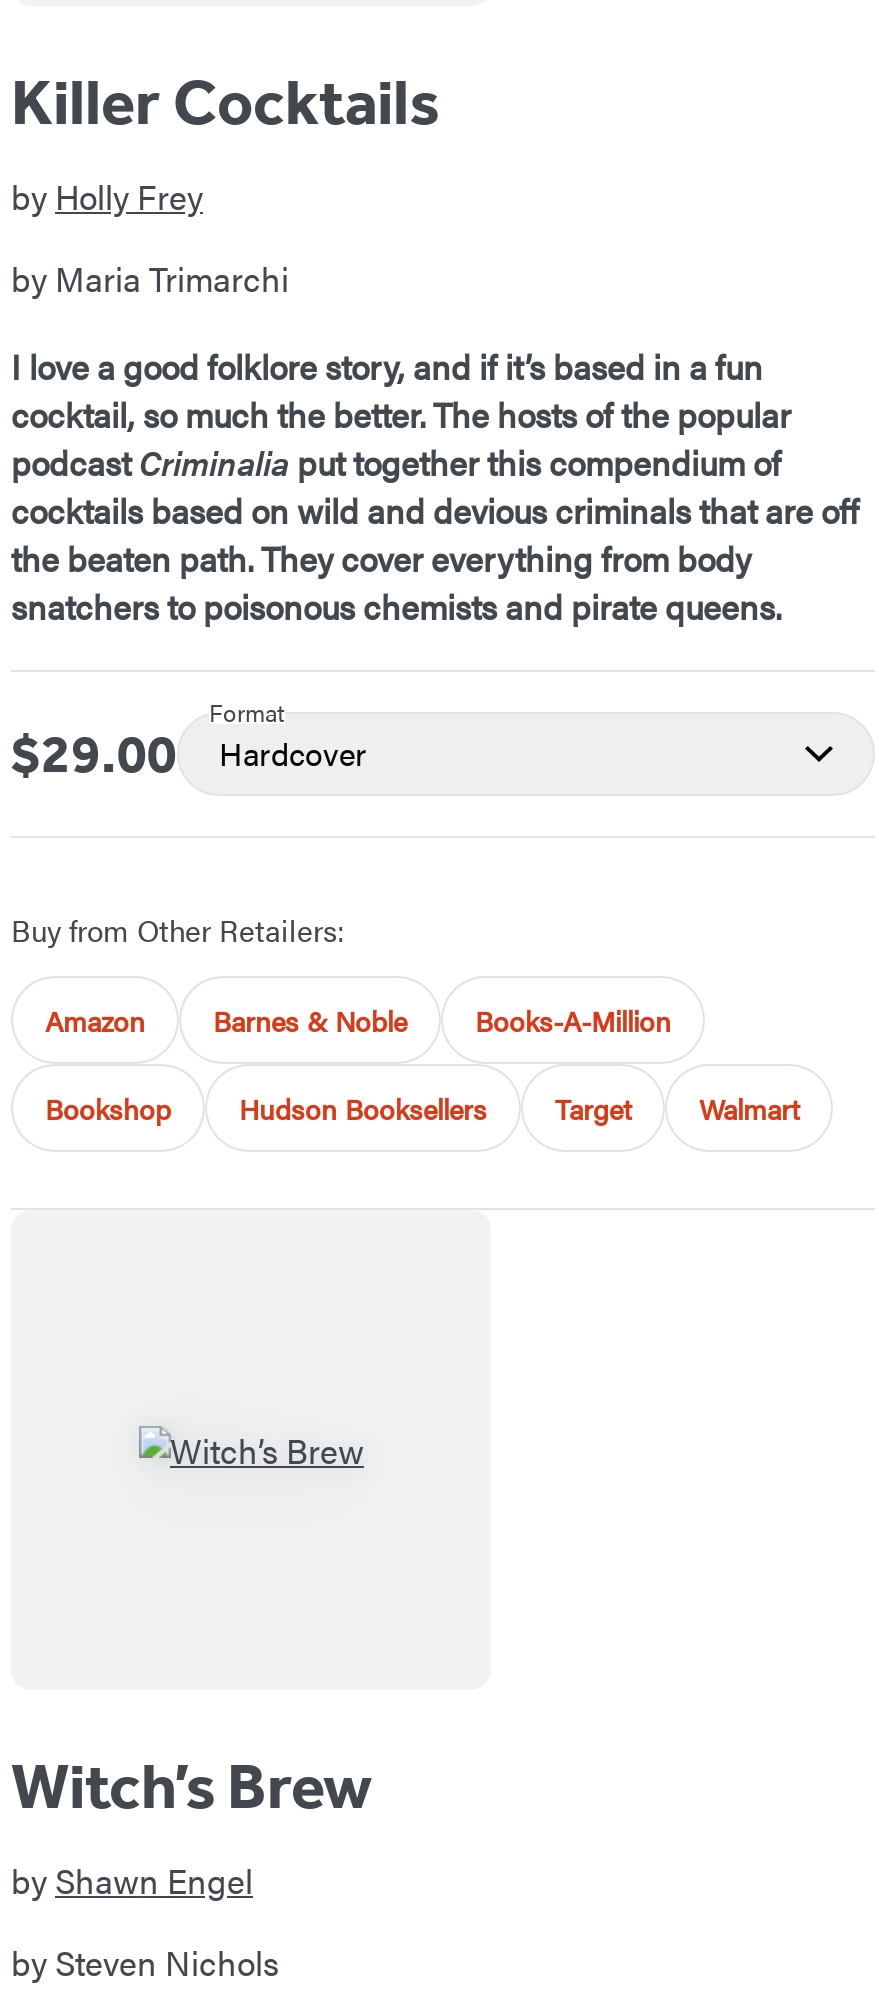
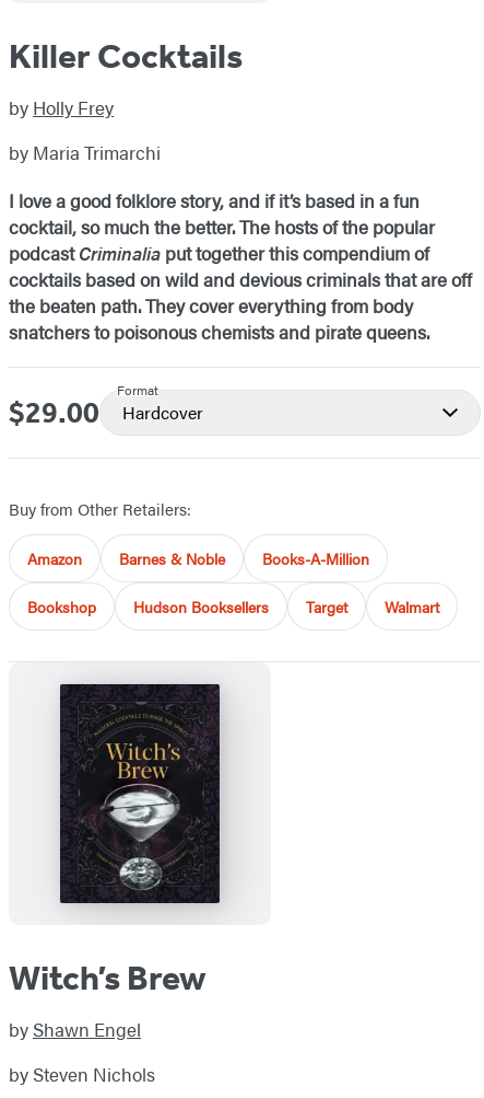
none -> [58,682,226,910] [image]

